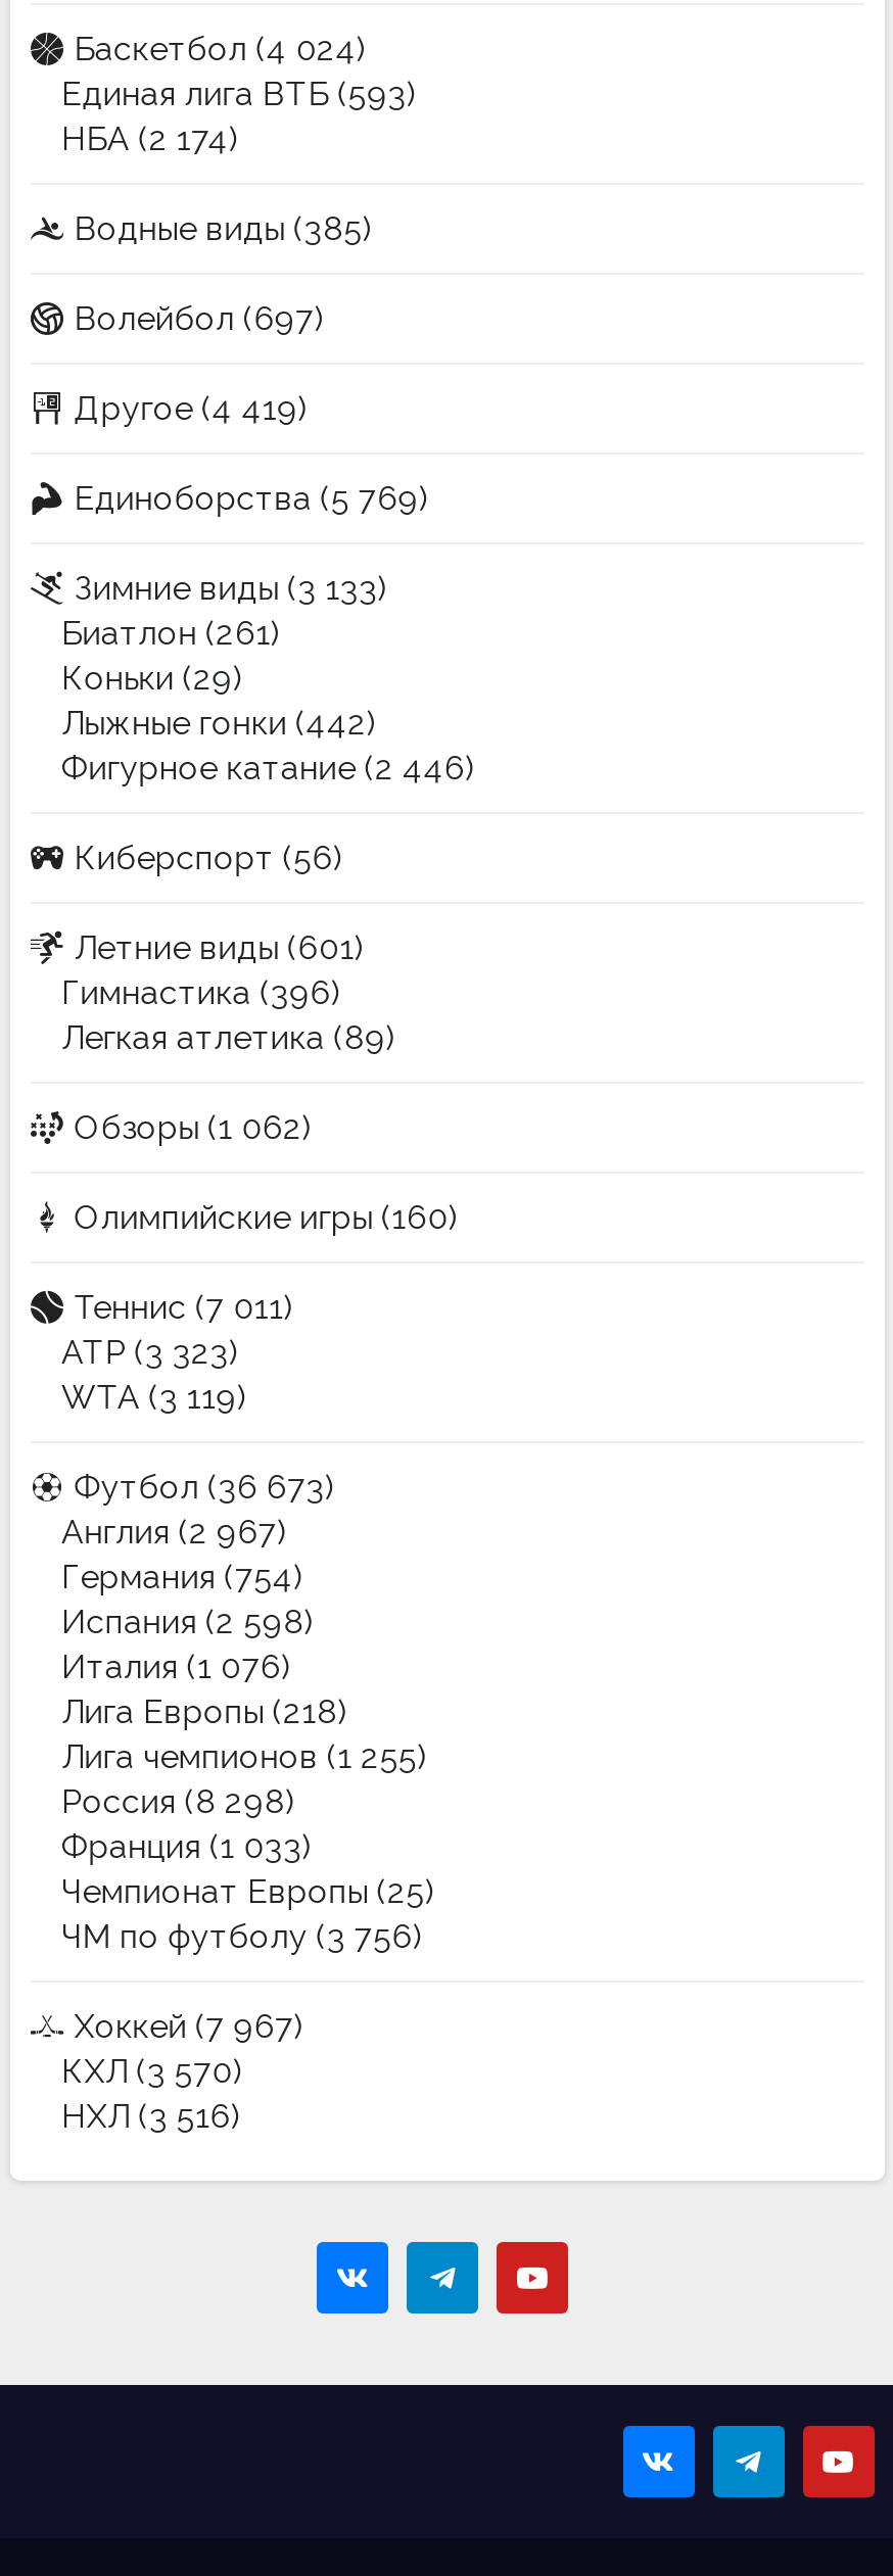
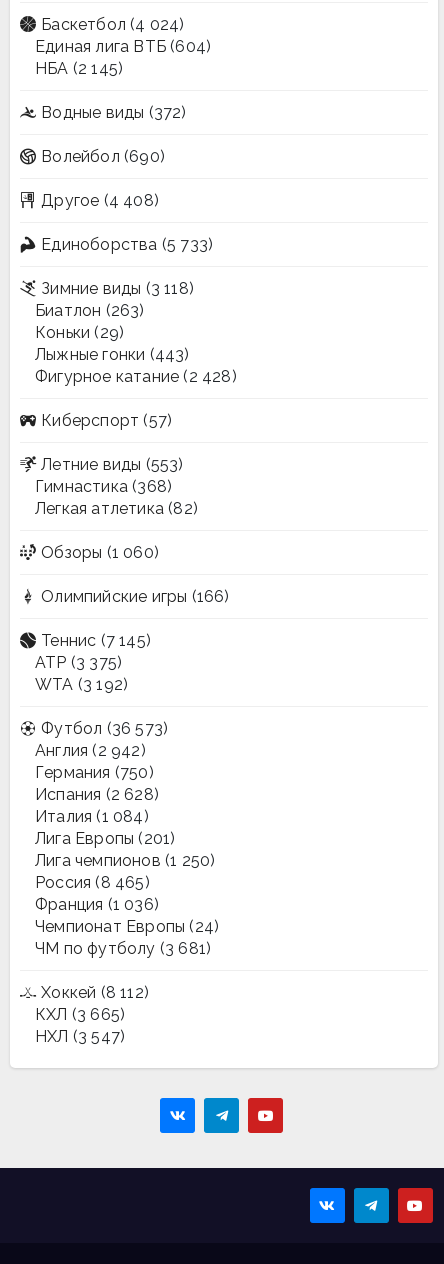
[61,75,417,113] Единая лига ВТБ (593) -> [35,37,211,56] Единая лига ВТБ (604)
[61,120,239,158] НБА (2 174) -> [35,59,123,78] НБА (2 145)
[74,209,373,248] Водные виды (385) -> [41,103,187,122] Водные виды (372)
[74,299,325,338] Волейбол (697) -> [41,147,165,166] Волейбол (690)
[74,389,309,428] Другое (4 419) -> [41,191,159,210] Другое (4 408)
[74,479,430,518] Единоборства (5 769) -> [41,235,213,254] Единоборства (5 733)
[74,569,388,608] Зимние виды (3 133) -> [41,279,194,298] Зимние виды (3 118)
[61,614,281,653] Биатлон (261) -> [35,301,145,320] Биатлон (263)
[61,704,377,743] Лыжные гонки (442) -> [35,345,190,364] Лыжные гонки (443)
[61,749,476,788] Фигурное катание (2 446) -> [35,367,237,386] Фигурное катание (2 428)
[74,839,344,877] Киберспорт (56) -> [41,411,172,430] Киберспорт (57)
[74,928,365,967] Летние виды (601) -> [41,455,184,474] Летние виды (553)
[61,973,342,1012] Гимнастика (396) -> [35,477,172,496] Гимнастика (368)
[61,1018,396,1057] Легкая атлетика (89) -> [35,499,198,518] Легкая атлетика (82)
[74,1108,313,1147] Обзоры (1 062) -> [41,543,159,562] Обзоры (1 060)
[74,1198,459,1237] Олимпийские игры (160) -> [41,587,230,606] Олимпийские игры (166)
[74,1288,294,1327] Теннис (7 011) -> [41,631,151,650] Теннис (7 145)
[61,1333,239,1372] ATP (3 323) -> [35,653,122,672] ATP (3 375)
[61,1378,248,1417] WTA (3 119) -> [35,675,128,694] WTA (3 192)
[74,1468,336,1507] Футбол (36 673) -> [41,719,168,738] Футбол (36 573)
[61,1513,288,1552] Англия (2 967) -> [35,741,146,760] Англия (2 942)
[61,1558,304,1596] Германия (754) -> [35,763,154,782] Германия (750)
[61,1603,315,1641] Испания (2 598) -> [35,785,159,804] Испания (2 628)
[61,1648,292,1686] Италия (1 076) -> [35,807,149,826] Италия (1 084)
[61,1692,348,1731] Лига Европы (218) -> [35,829,175,848] Лига Европы (201)
[61,1737,428,1776] Лига чемпионов (1 255) -> [35,851,215,870] Лига чемпионов (1 250)
[61,1782,296,1821] Россия (8 298) -> [35,873,150,892] Россия (8 465)
[61,1827,313,1866] Франция (1 033) -> [35,895,159,914] Франция (1 036)
[61,1872,436,1911] Чемпионат Европы (25) -> [35,917,219,936] Чемпионат Европы (24)
[61,1917,423,1956] ЧМ по футболу (3 756) -> [35,939,211,958] ЧМ по футболу (3 681)
[74,2007,304,2046] Хоккей (7 967) -> [41,983,149,1002] Хоккей (8 112)
[61,2052,244,2091] КХЛ (3 570) -> [35,1005,125,1024] КХЛ (3 665)
[61,2097,242,2136] НХЛ (3 516) -> [35,1027,125,1046] НХЛ (3 547)

